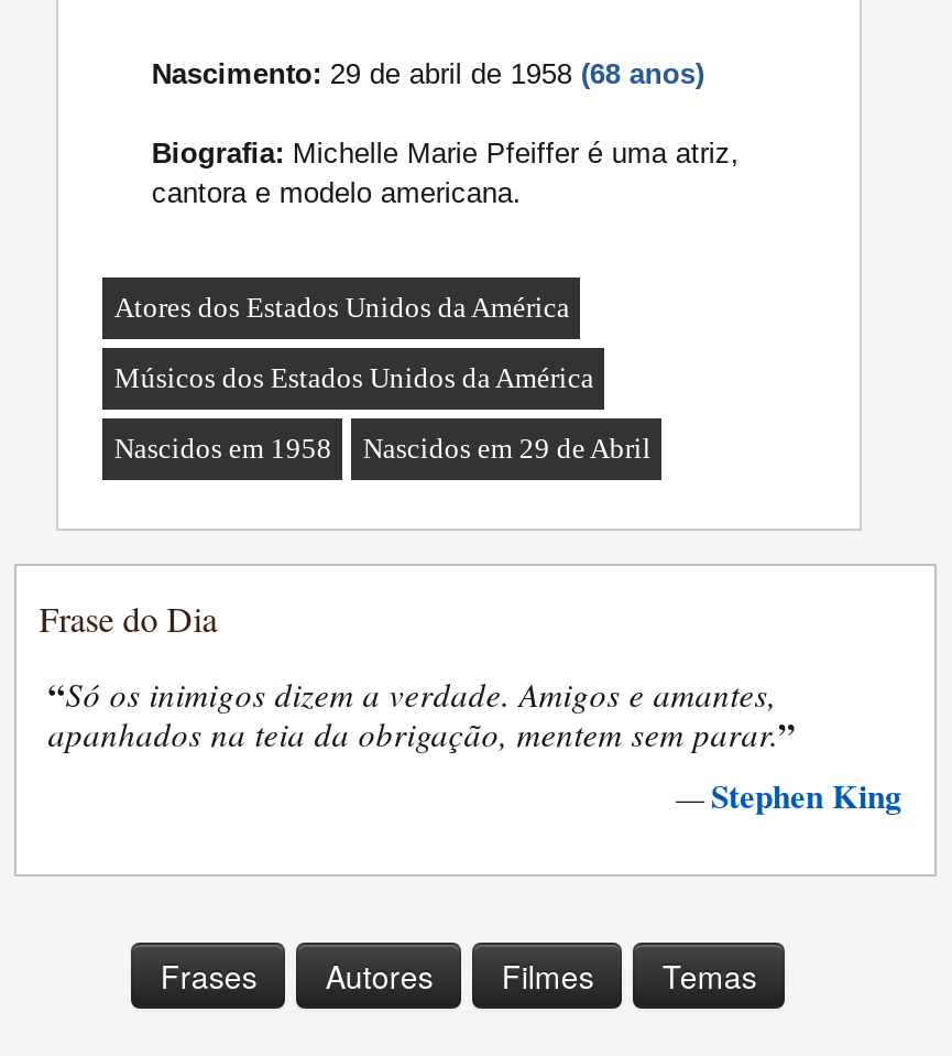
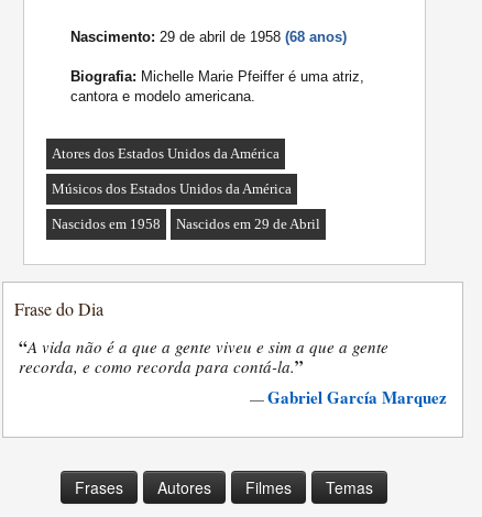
[48,670,902,820] “Só os inimigos dizem a verdade. Amigos e amantes, | apanhados na teia da obrigação, mentem sem parar.” | —Stephen King -> [19,335,446,409] “A vida não é a que a gente viveu e sim a que a gente | recorda, e como recorda para contá-la.” | —Gabriel García Marquez

